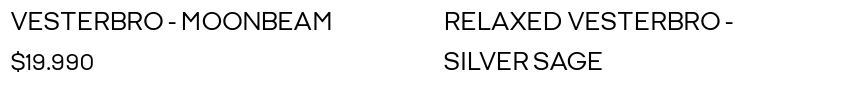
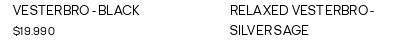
[11,6,333,38] VESTERBRO - MOONBEAM -> [13,3,139,19] VESTERBRO - BLACK

